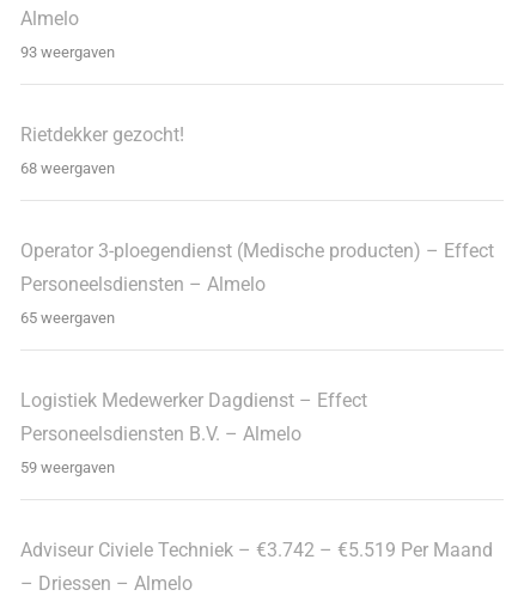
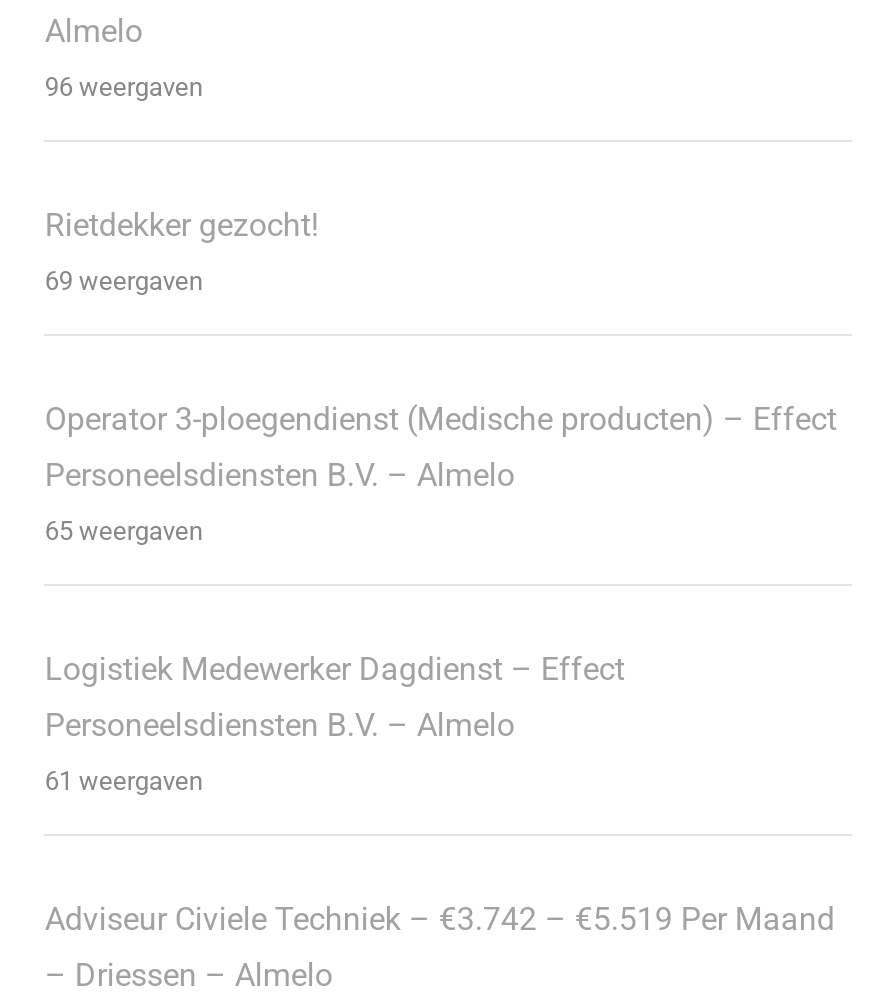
[21,43,115,61] 93 weergaven -> [45,71,203,101] 96 weergaven
[21,159,115,177] 68 weergaven -> [45,265,203,295] 69 weergaven
[21,273,266,295] Personeelsdiensten – Almelo -> [45,455,515,493] Personeelsdiensten B.V. – Almelo
[21,458,115,476] 59 weergaven -> [45,765,203,795] 61 weergaven

